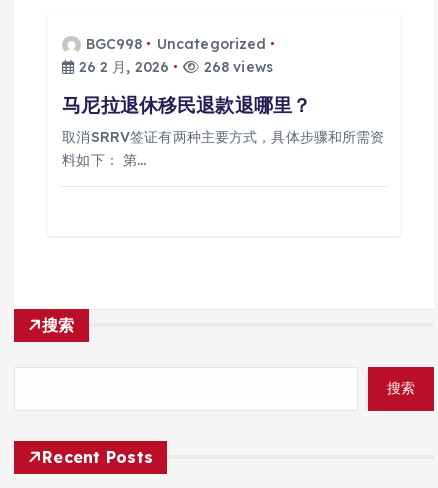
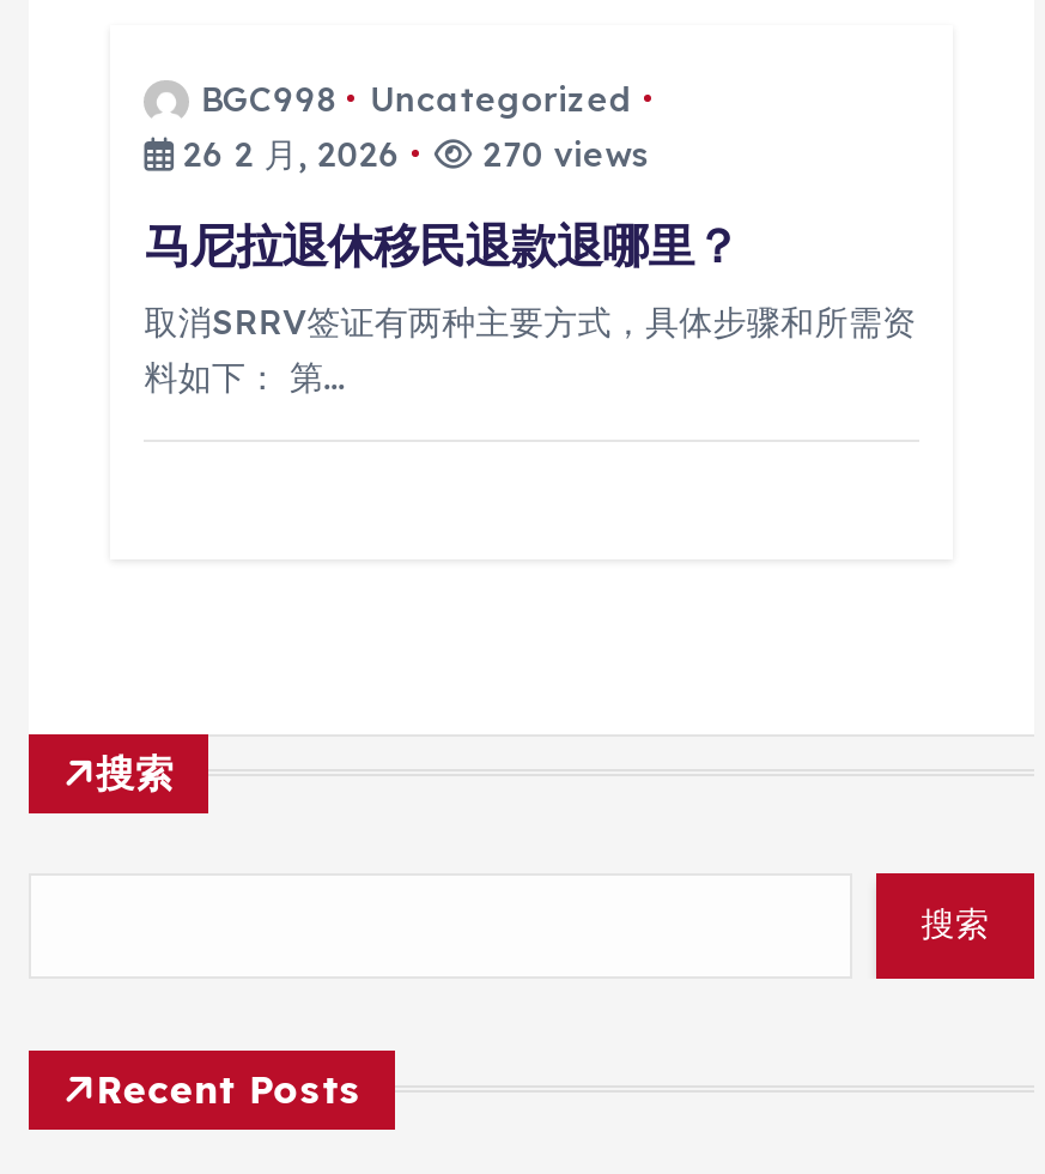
[200,58,273,76] 268 views -> [473,132,649,175] 270 views

